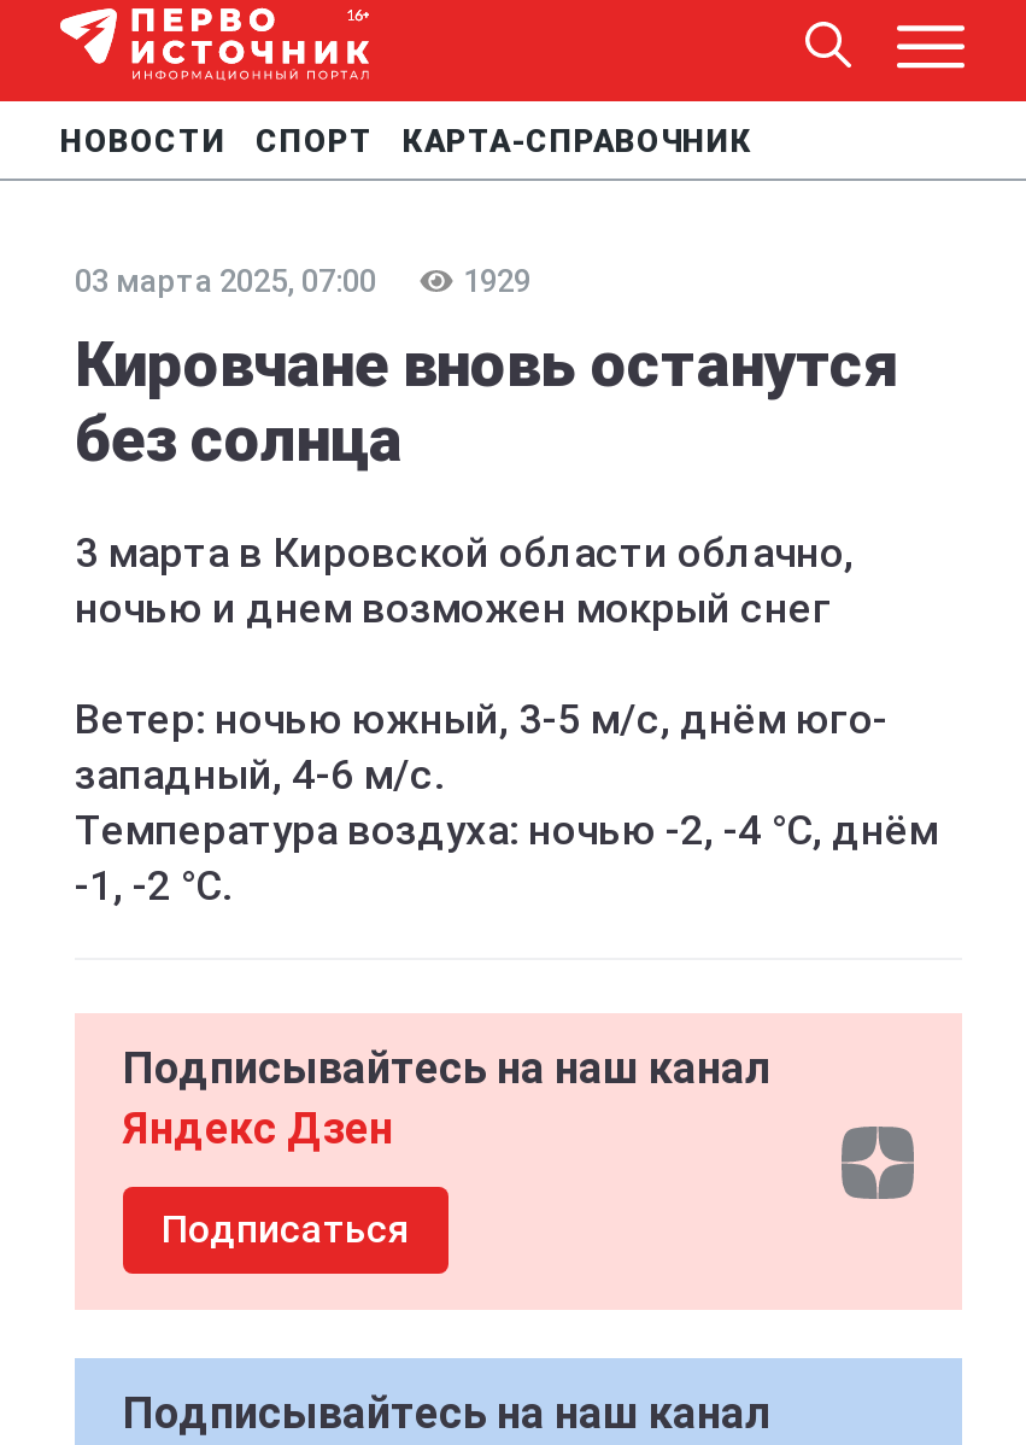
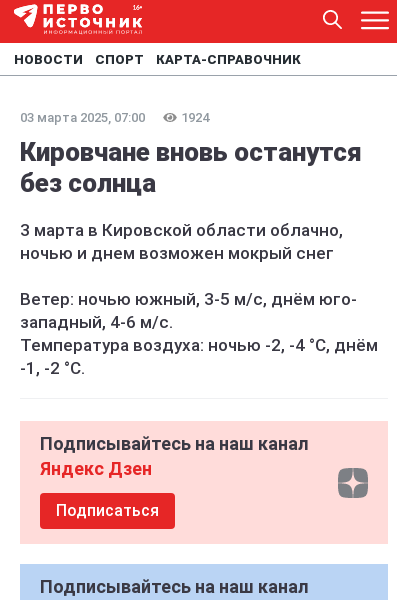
[463,263,530,299] 1929 -> [181,110,209,125] 1924

